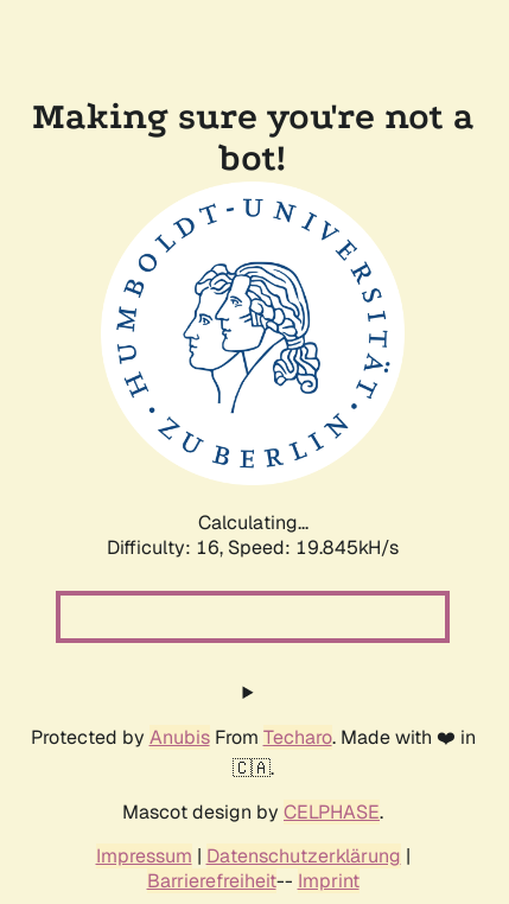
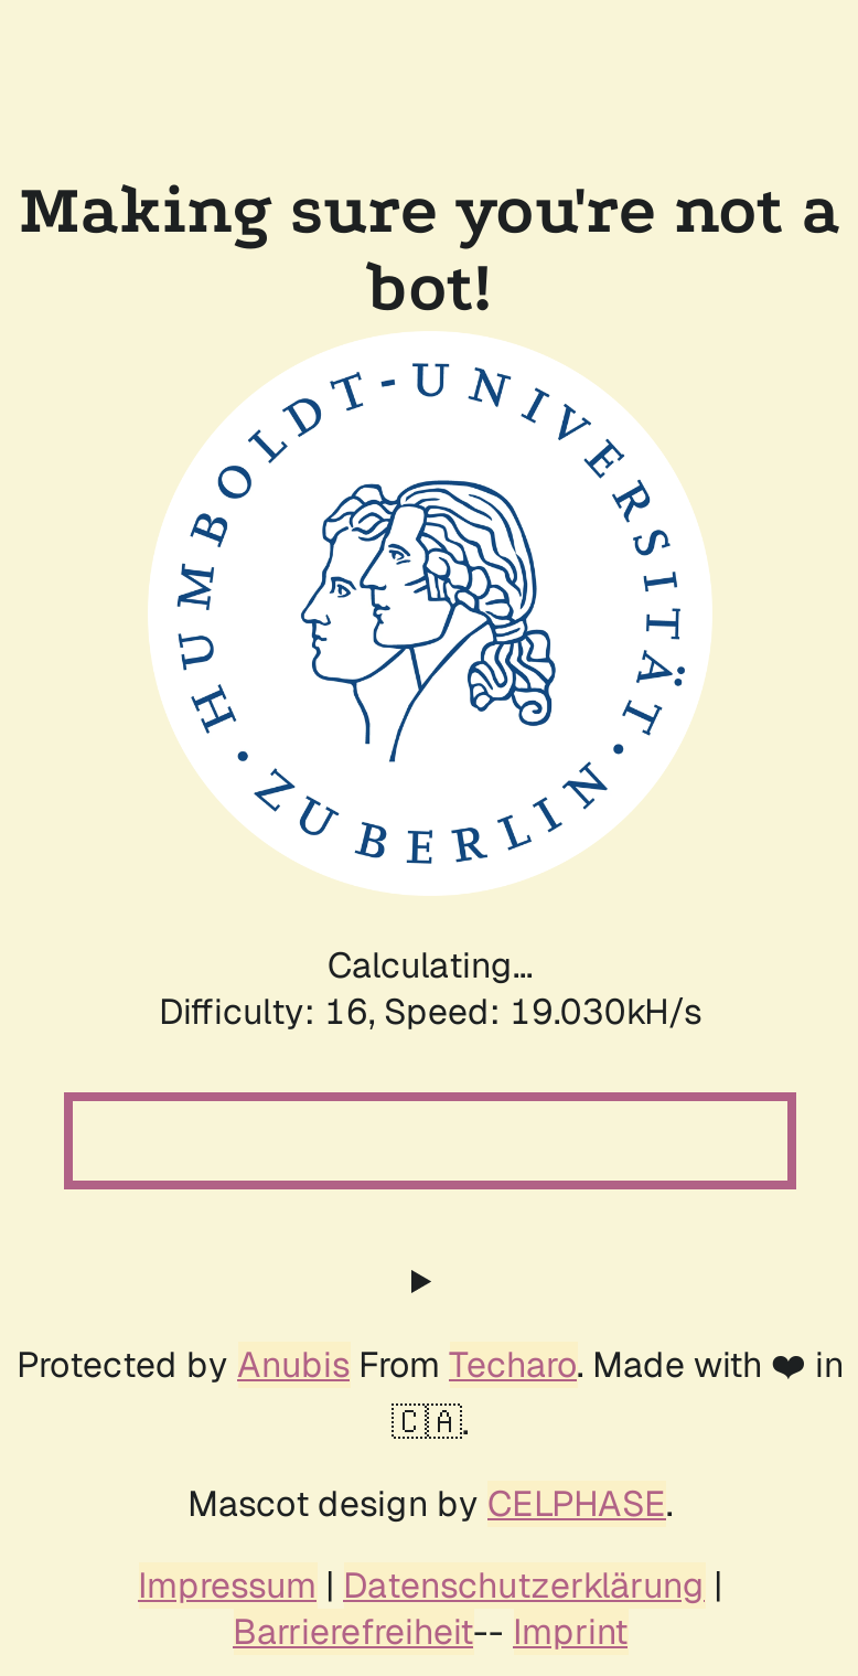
[107,535,399,560] Difficulty: 16, Speed: 19.845kH/s -> [159,989,701,1035] Difficulty: 16, Speed: 19.030kH/s

